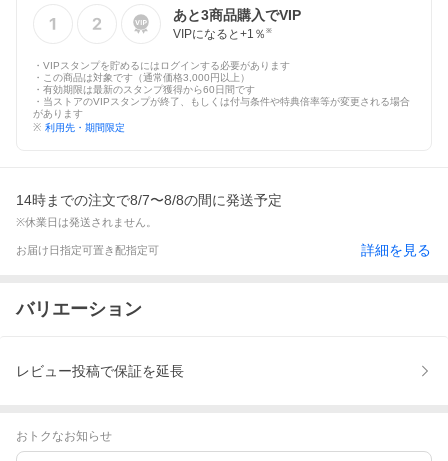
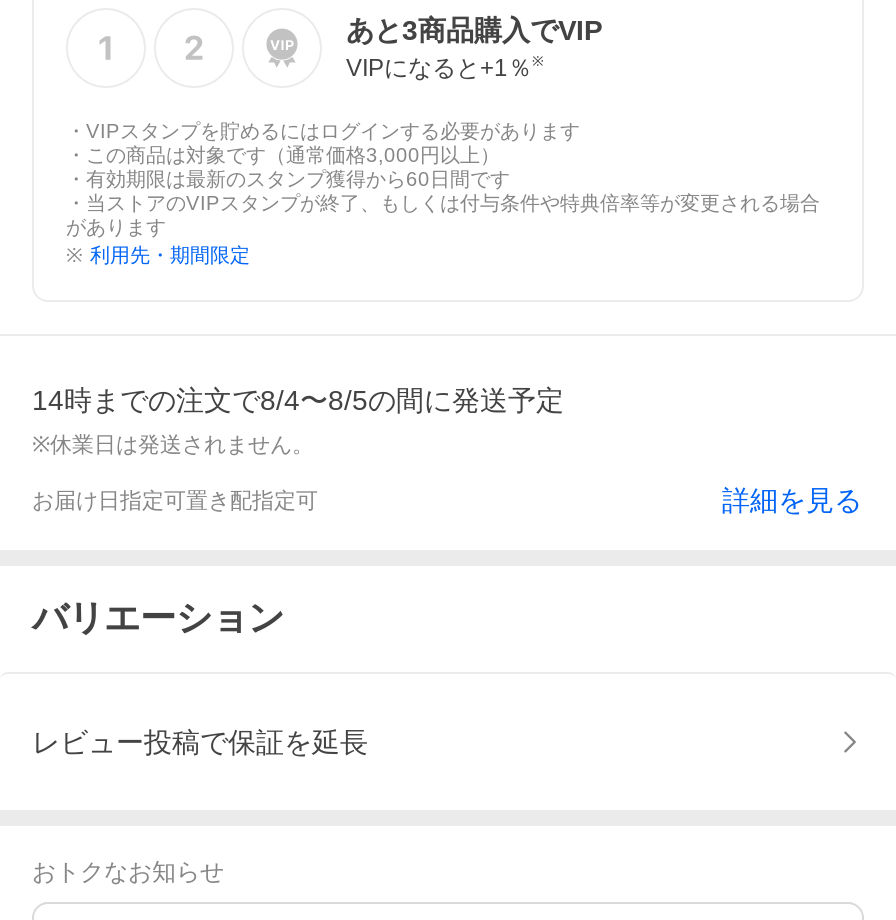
[16,192,282,208] 14時までの注文で8/7〜8/8の間に発送予定 -> [32,384,564,416] 14時までの注文で8/4〜8/5の間に発送予定

